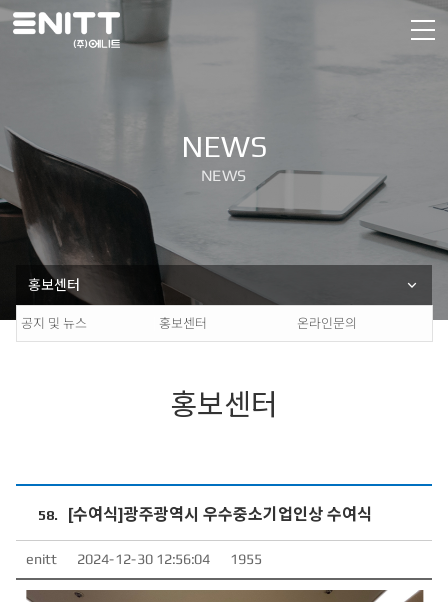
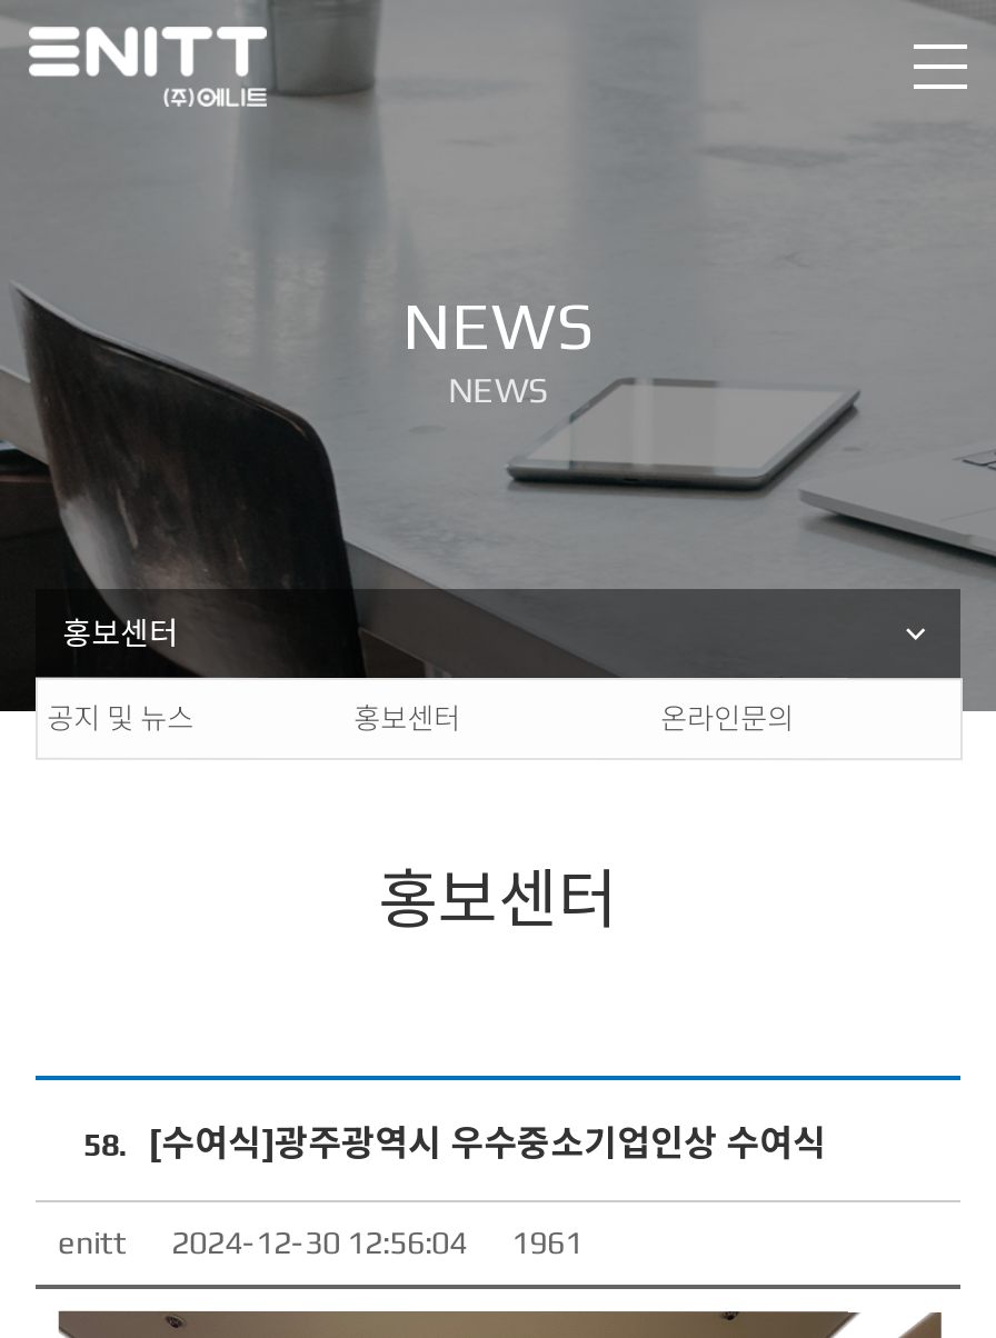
[26,551,262,567] enitt 2024-12-30 12:56:04 1955 -> [57,1225,582,1260] enitt 2024-12-30 12:56:04 1961

